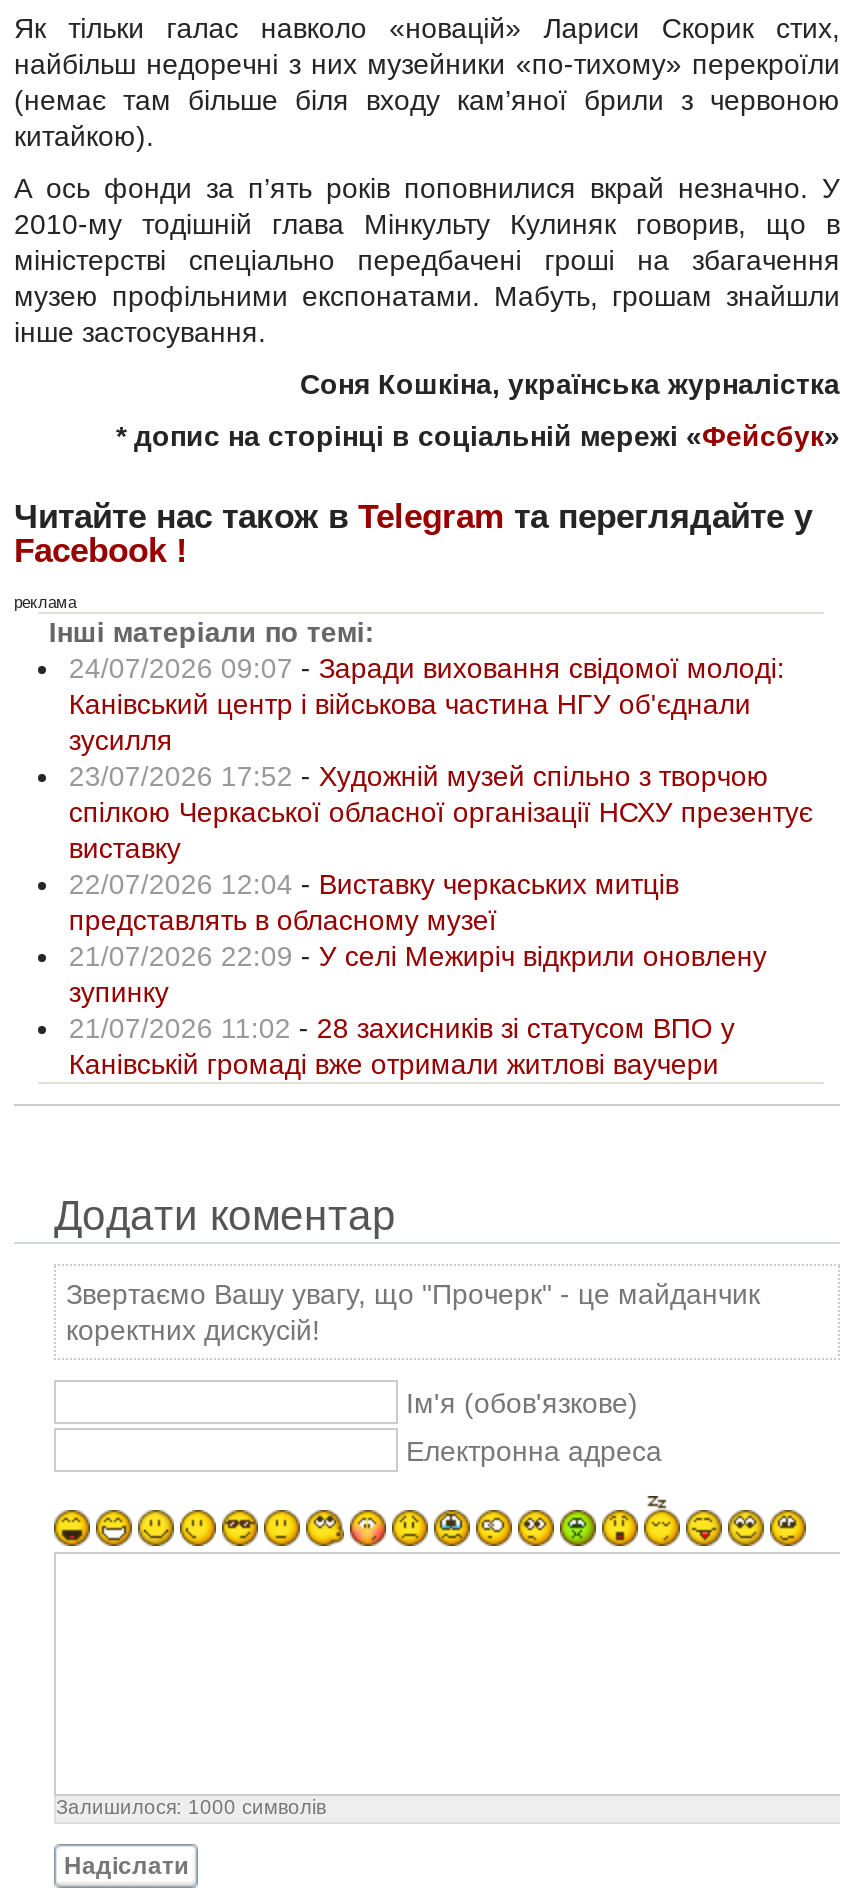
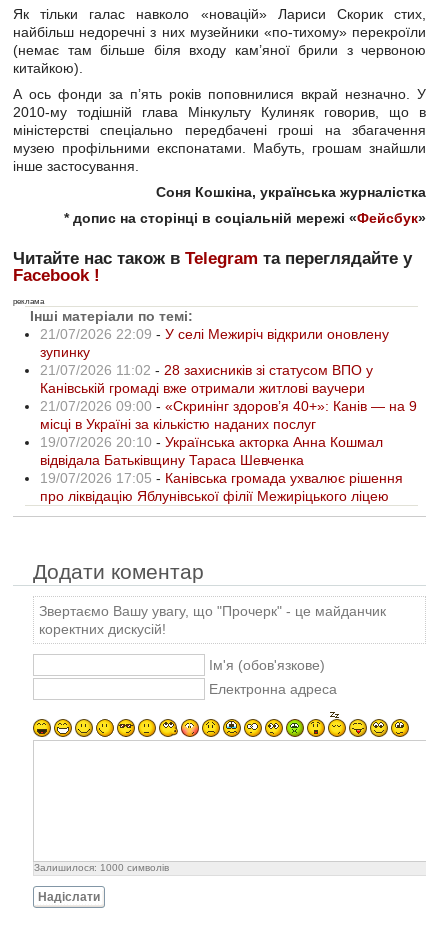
[69,651,813,935] 24/07/2026 09:07 - Заради виховання свідомої молоді: | Канівський центр і військова частина НГУ об'єднали | зусилля | 23/07/2026 17:52 - Художній музей спільно з творчою | спілкою Черкаської обласної організації НСХУ презентує | виставку | 22/07/2026 12:04 - Виставку черкаських митців | представлять в обласному музеї -> none
moved [69,939,767,1079] -> [40,325,389,395]: 21/07/2026 22:09 - У селі Межиріч відкрили оновлену | зупинку | 21/07/2026 11:02 - 28 захисників зі статусом ВПО у | Канівській громаді вже отримали житлові ваучери
none -> [40,397,417,503] 21/07/2026 09:00 - «Скринінг здоров’я 40+»: Канів — на 9 | місці в Україні за кількістю наданих послуг | 19/07/2026 20:10 - Українська акторка Анна Кошмал | відвідала Батьківщину Тараса Шевченка | 19/07/2026 17:05 - Канівська громада ухвалює рішення | про ліквідацію Яблунівської філії Межиріцького ліцею

